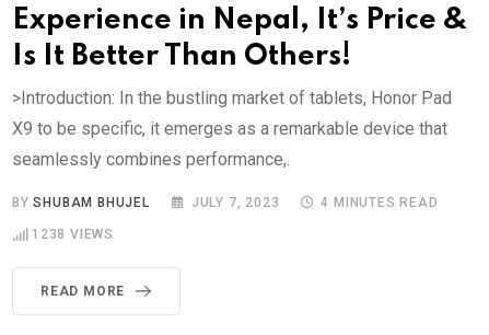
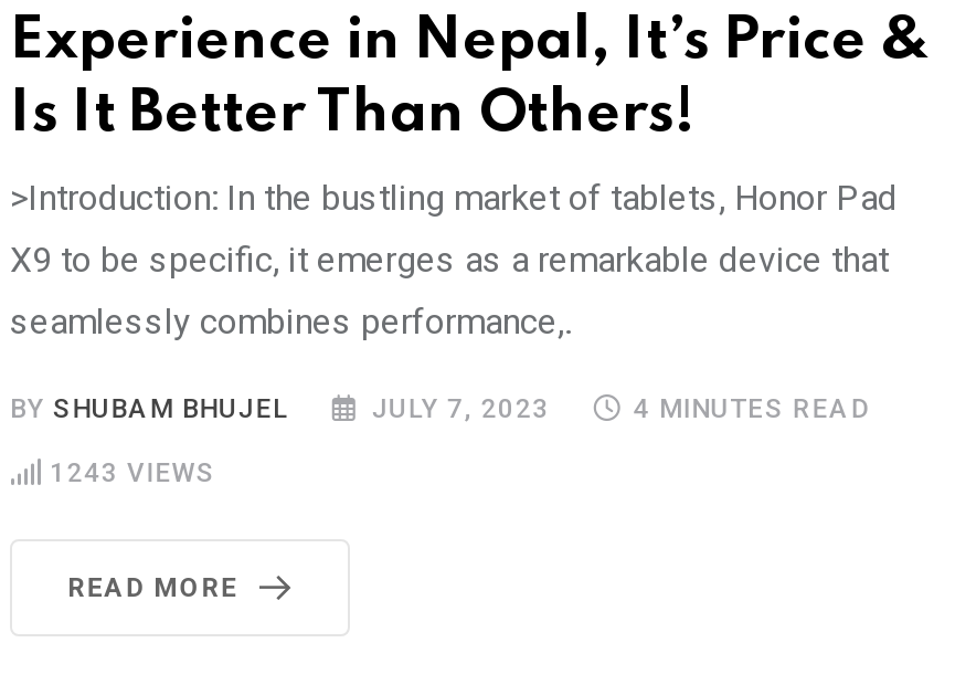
[32,226,114,242] 1238 VIEWS -> [50,457,215,487] 1243 VIEWS

